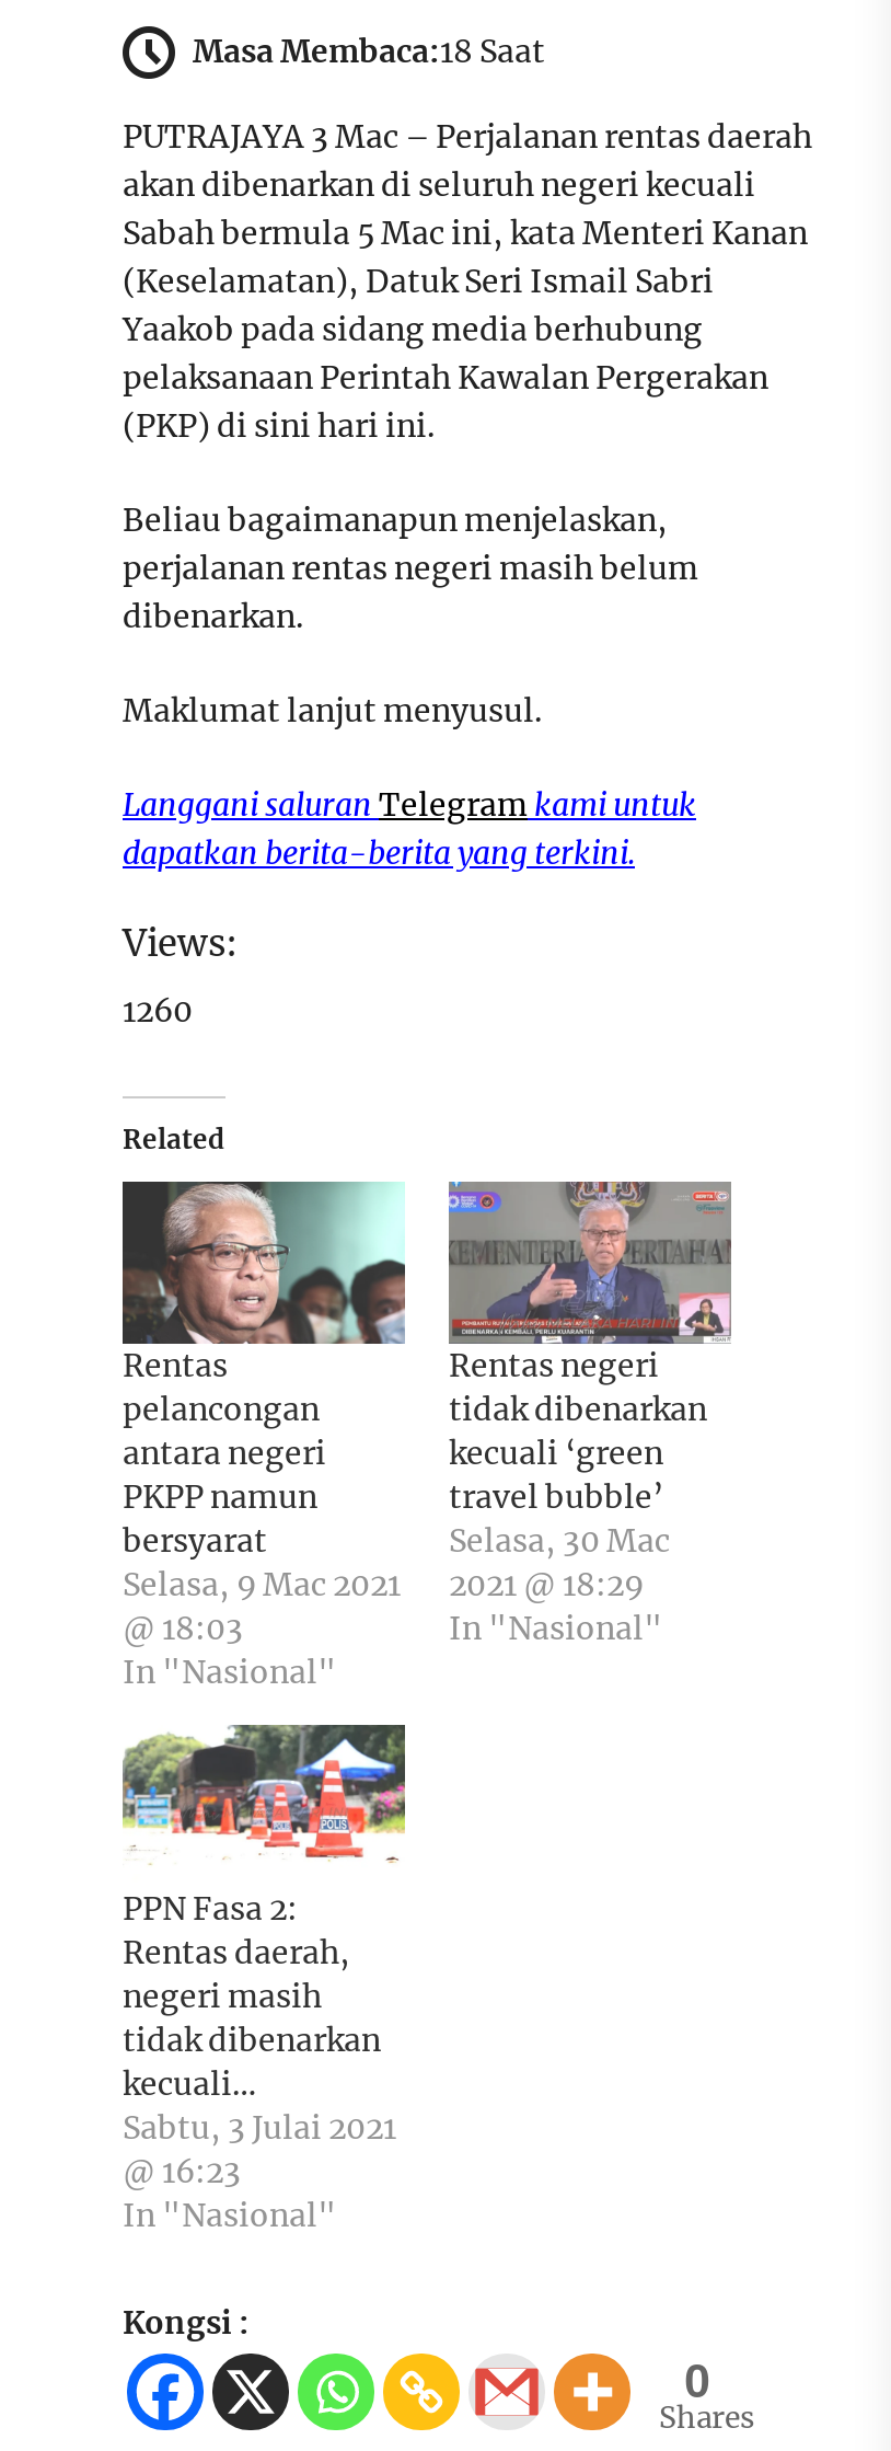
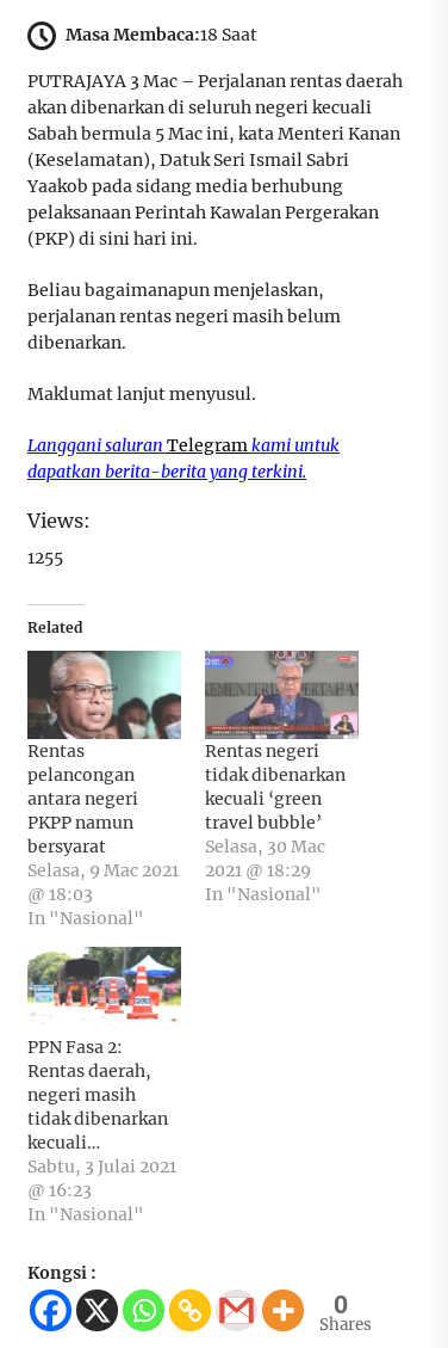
[123,991,193,1031] 1260 -> [27,547,63,568] 1255

